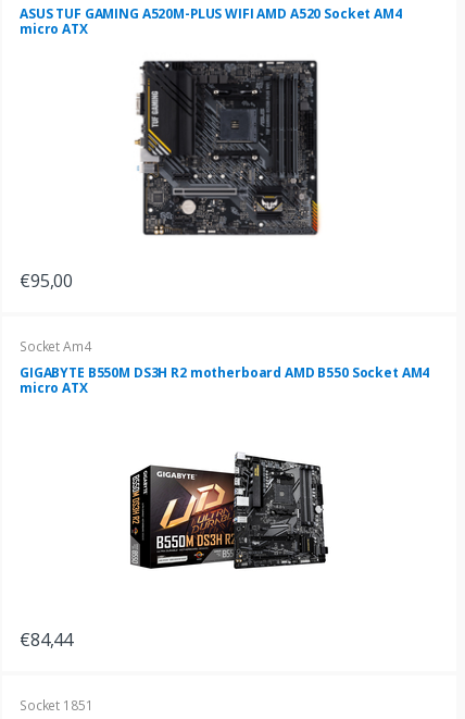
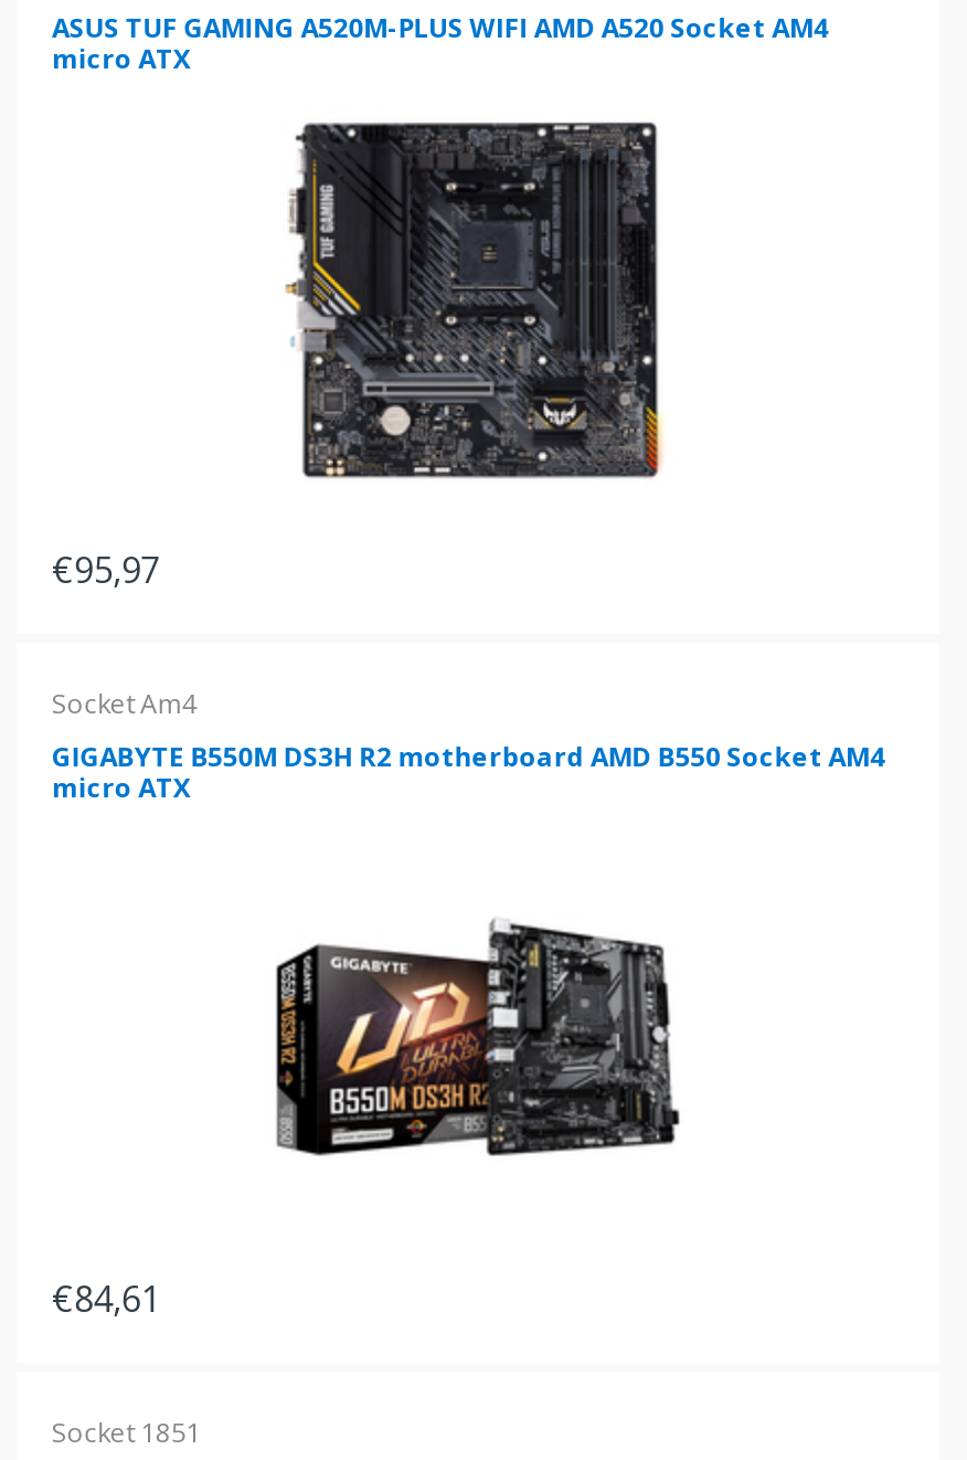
[20,268,73,292] €95,00 -> [52,544,160,593] €95,97
[20,627,73,651] €84,44 -> [52,1273,160,1322] €84,61

